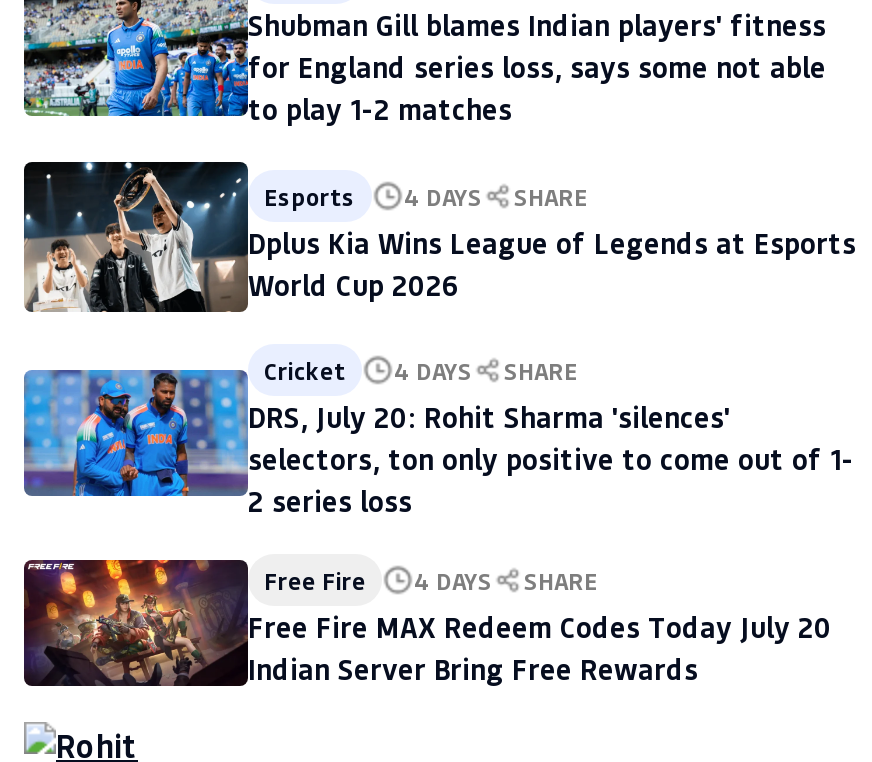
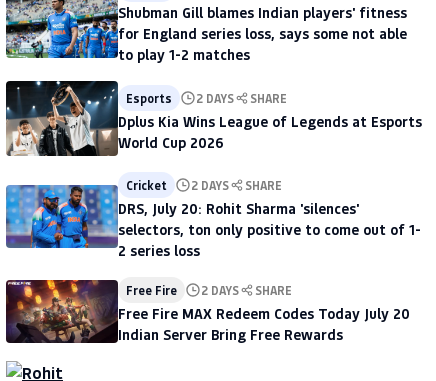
[264,180,588,212] Esports 4 DAYS SHARE -> [126,90,287,106] Esports 2 DAYS SHARE
[264,354,578,386] Cricket 4 DAYS SHARE -> [126,177,282,193] Cricket 2 DAYS SHARE
[264,564,598,596] Free Fire 4 DAYS SHARE -> [126,282,292,298] Free Fire 2 DAYS SHARE

